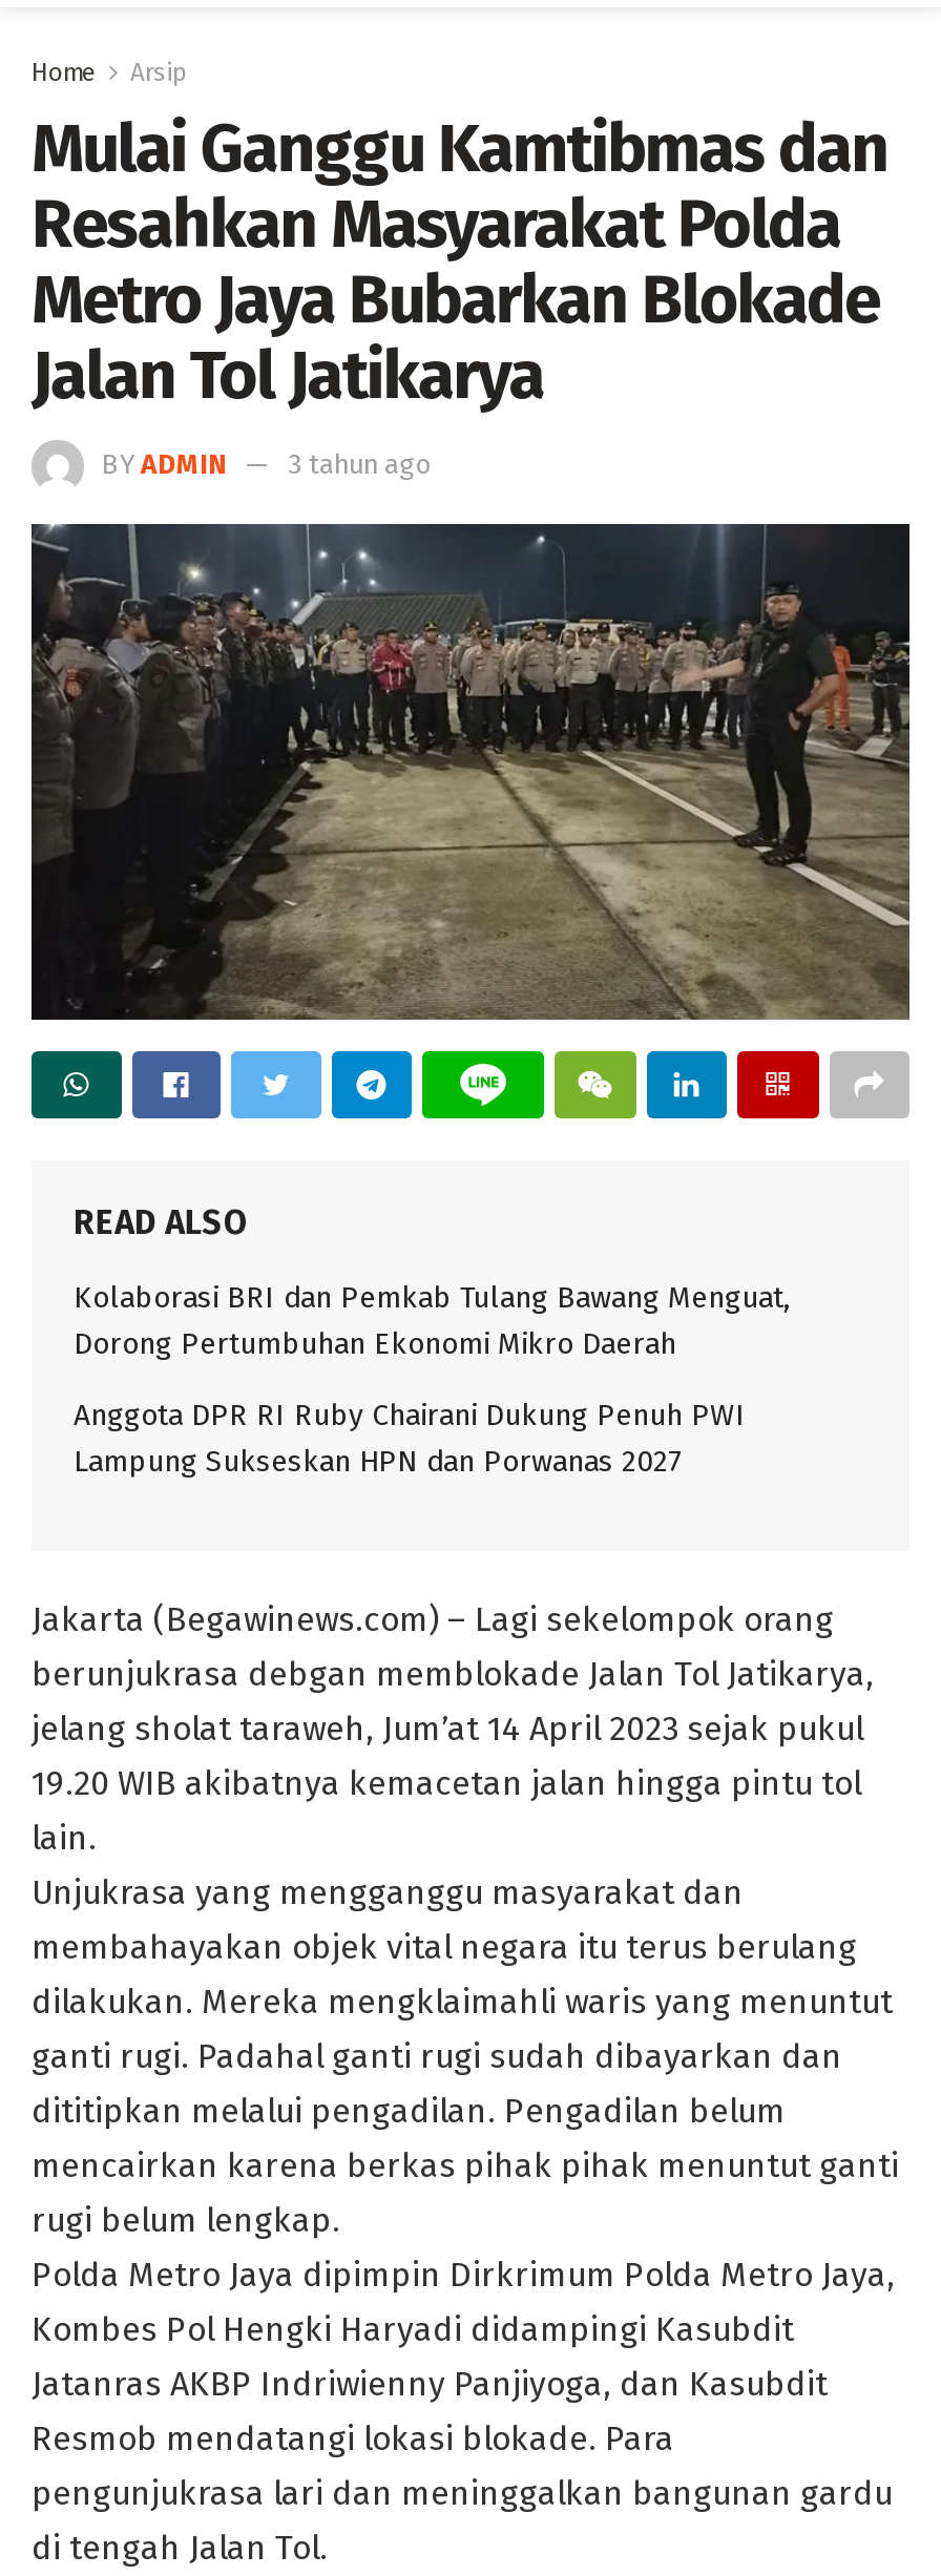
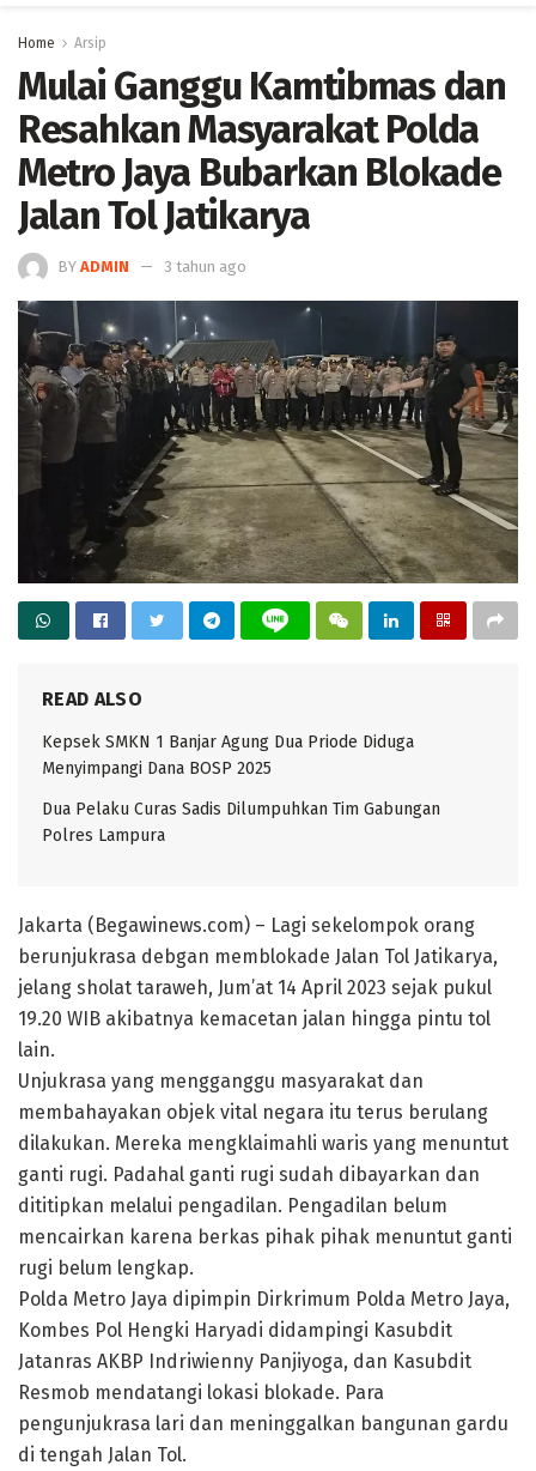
[74,1279,790,1361] Kolaborasi BRI dan Pemkab Tulang Bawang Menguat, | Dorong Pertumbuhan Ekonomi Mikro Daerah -> [42,732,414,778] Kepsek SMKN 1 Banjar Agung Dua Priode Diduga | Menyimpangi Dana BOSP 2025
[74,1397,746,1479] Anggota DPR RI Ruby Chairani Dukung Penuh PWI | Lampung Sukseskan HPN dan Porwanas 2027 -> [42,799,440,845] Dua Pelaku Curas Sadis Dilumpuhkan Tim Gabungan | Polres Lampura

